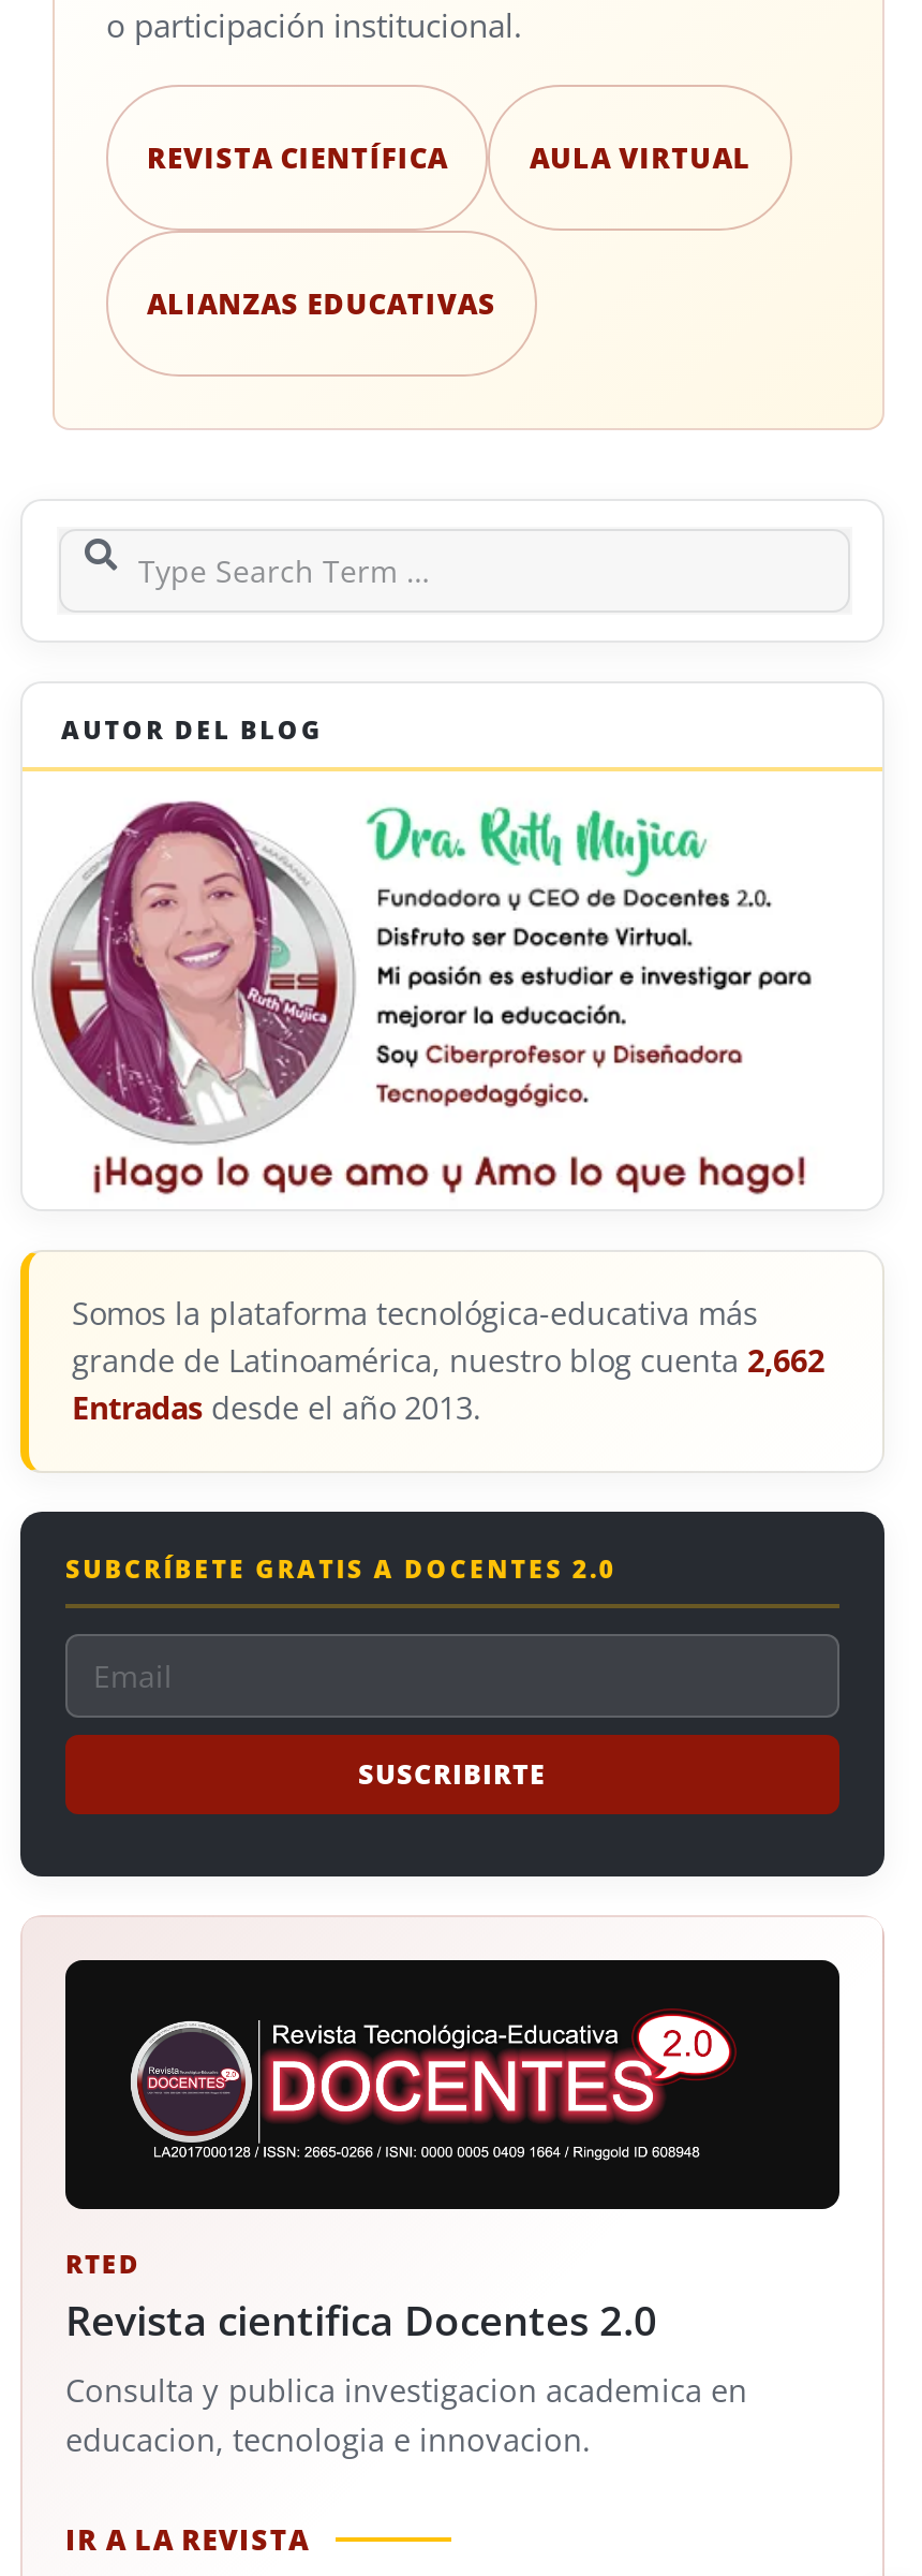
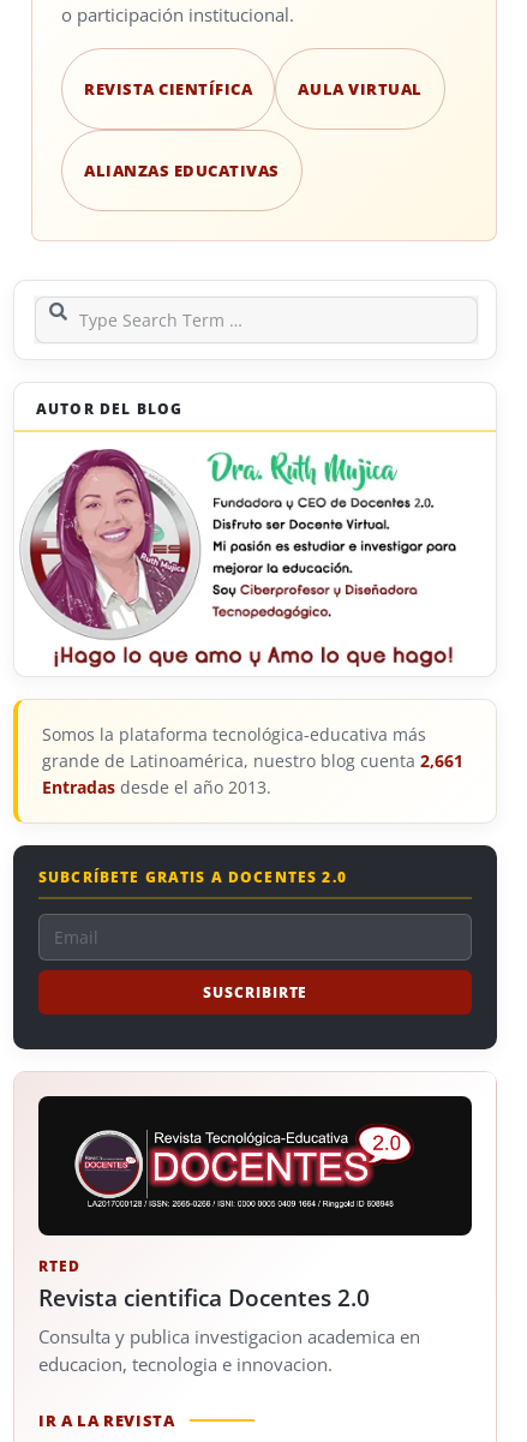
[72,1339,824,1380] grande de Latinoamérica, nuestro blog cuenta 2,662 -> [42,749,463,772] grande de Latinoamérica, nuestro blog cuenta 2,661

